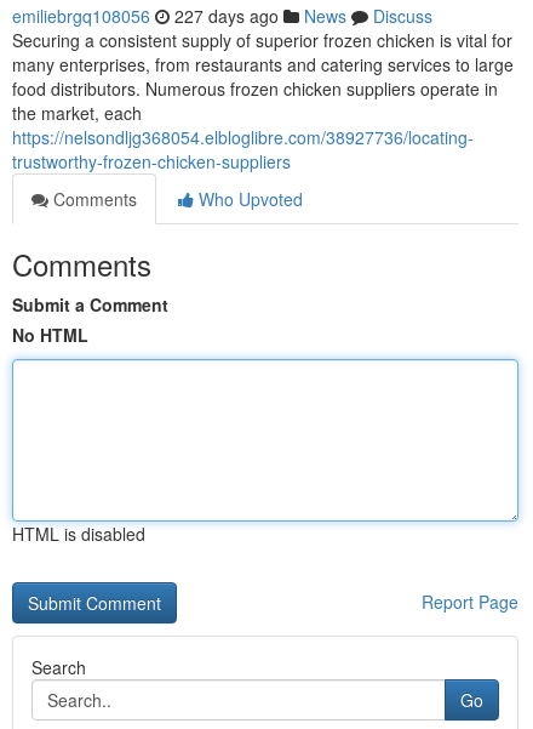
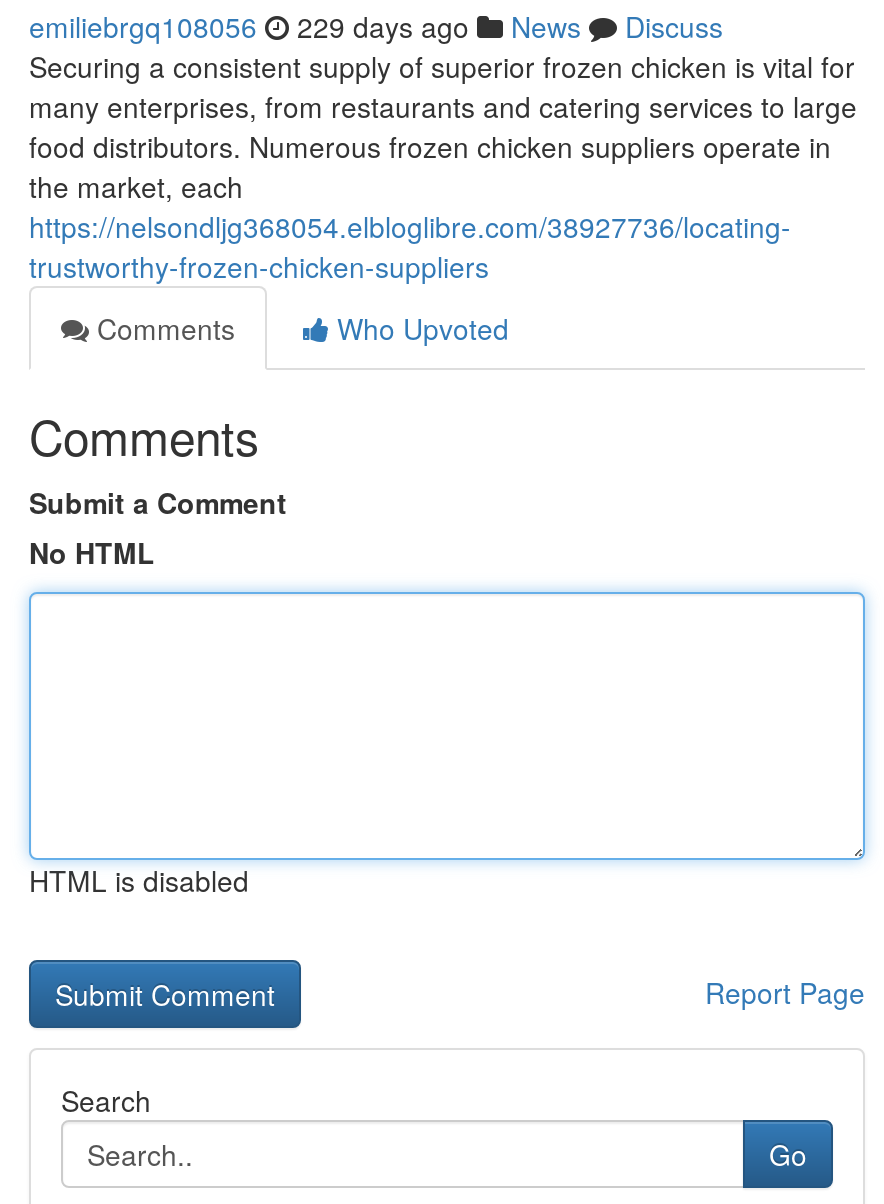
[12,4,432,28] emiliebrgq108056 227 days ago News Discuss -> [29,6,723,46] emiliebrgq108056 229 days ago News Discuss

